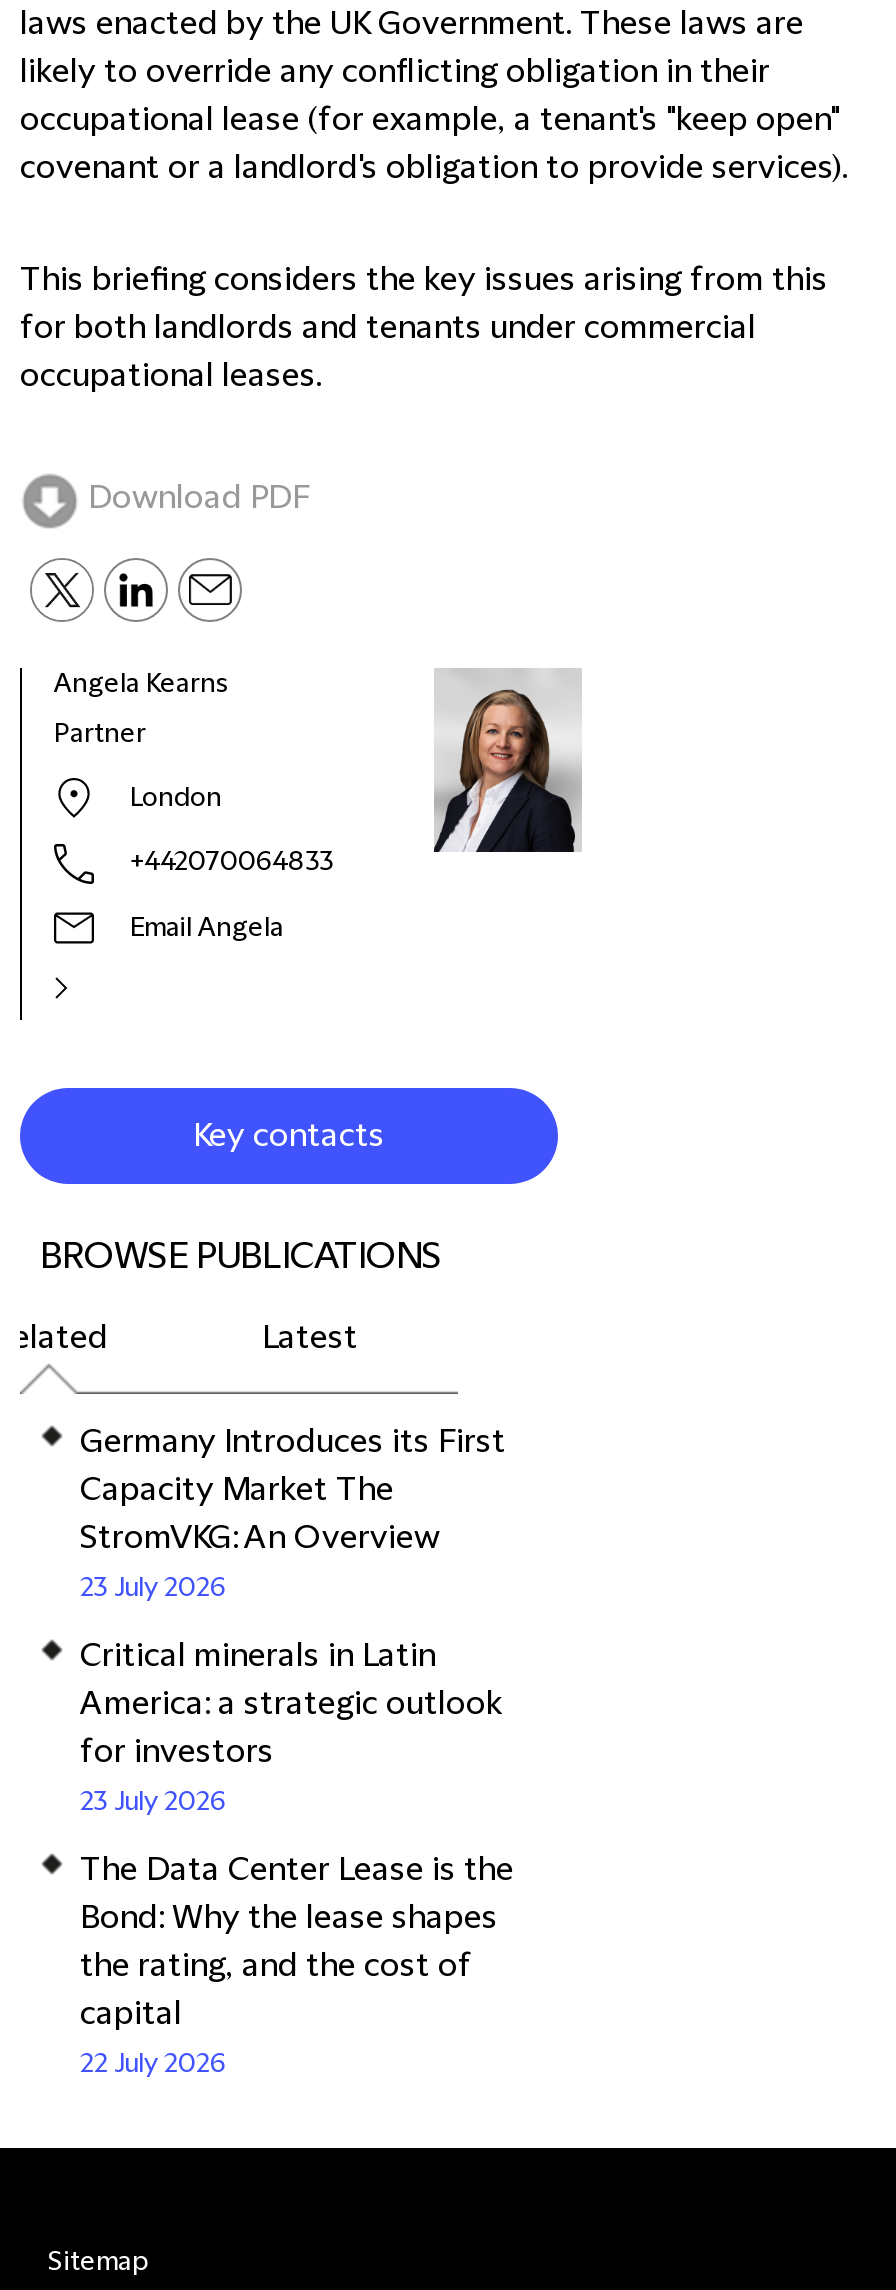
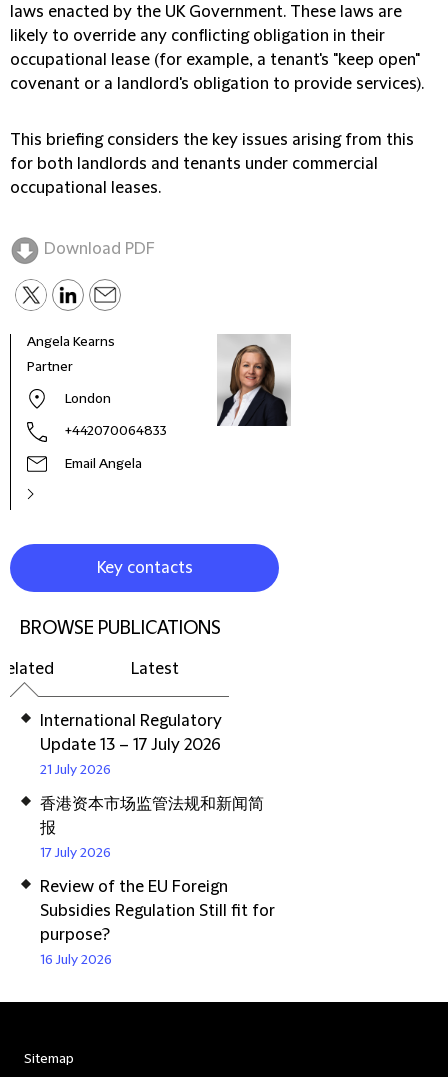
[80,1424,506,1604] Germany Introduces its First | Capacity Market The | StromVKG: An Overview | 23 July 2026 -> [40,712,222,778] International Regulatory | Update 13 – 17 July 2026 | 21 July 2026
[80,1638,502,1818] Critical minerals in Latin | America: a strategic outlook | for investors | 23 July 2026 -> [40,795,264,861] 香港资本市场监管法规和新闻简 | 报 | 17 July 2026
[80,1852,514,2080] The Data Center Lease is the | Bond: Why the lease shapes | the rating, and the cost of | capital | 22 July 2026 -> [40,878,275,968] Review of the EU Foreign | Subsidies Regulation Still fit for | purpose? | 16 July 2026

